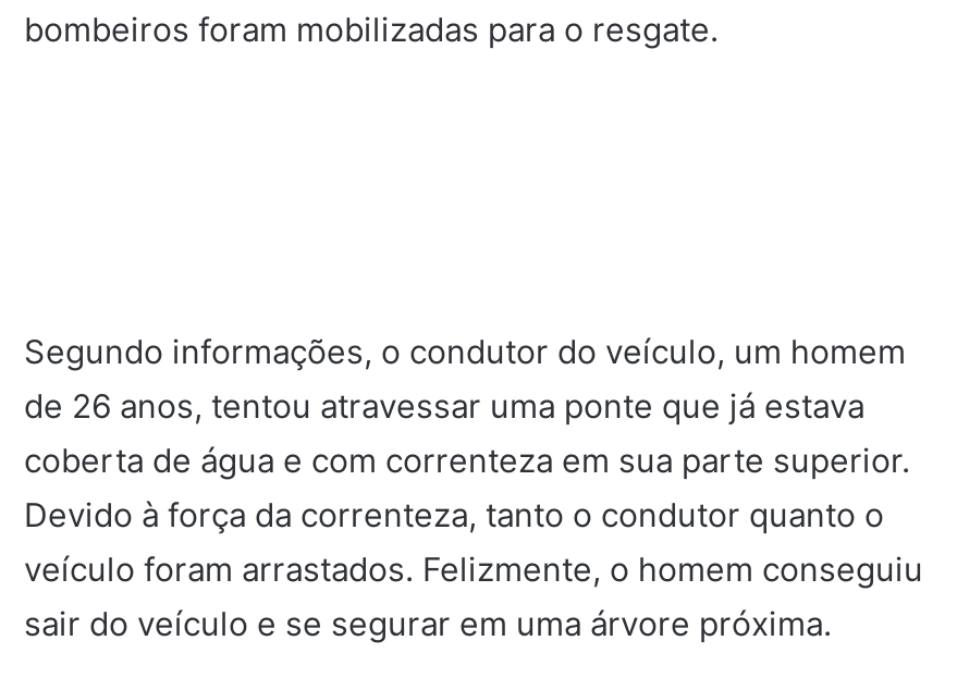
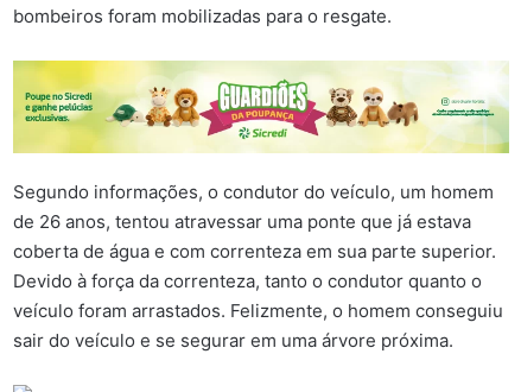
none -> [12,59,510,154] [image]

